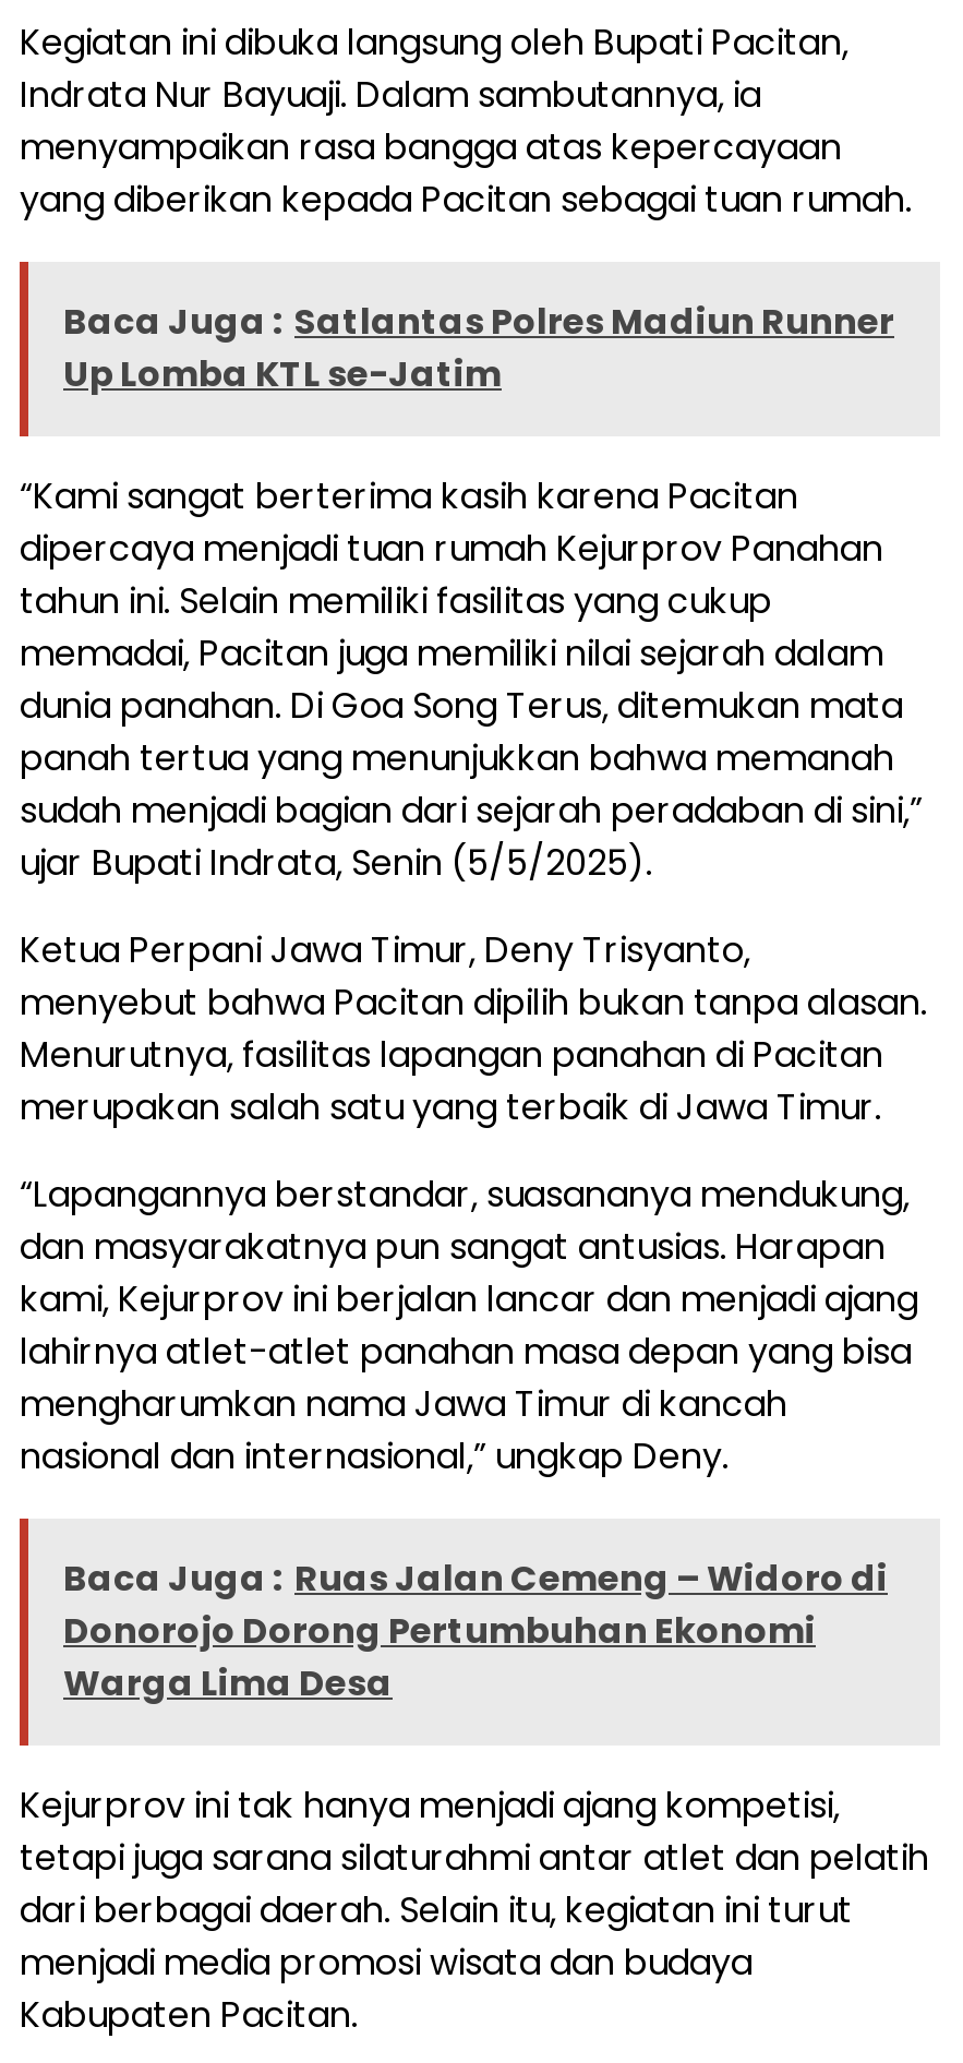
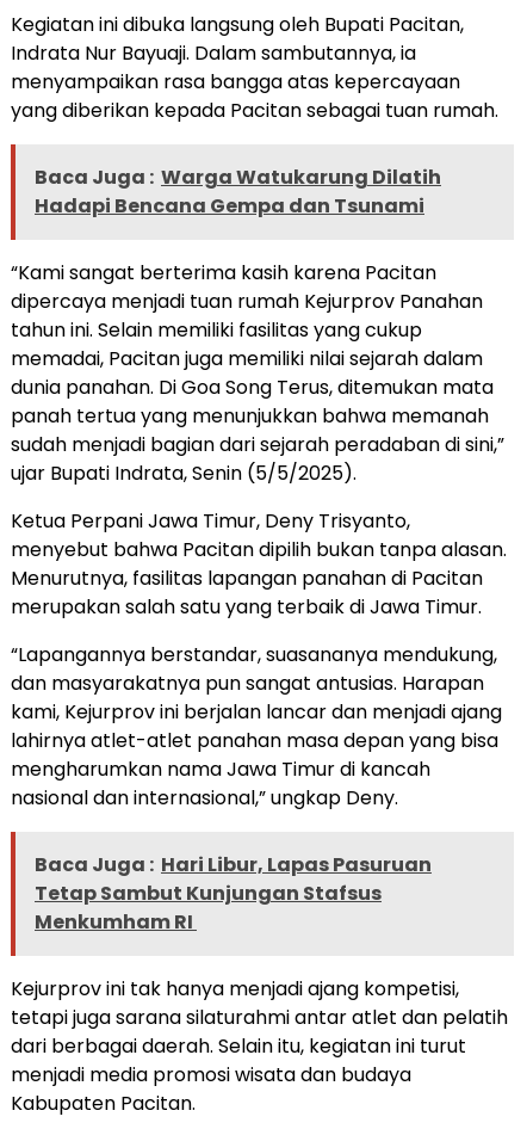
[63,297,894,399] Baca Juga : Satlantas Polres Madiun Runner | Up Lomba KTL se-Jatim -> [35,164,441,220] Baca Juga : Warga Watukarung Dilatih | Hadapi Bencana Gempa dan Tsunami
[63,1553,888,1708] Baca Juga : Ruas Jalan Cemeng – Widoro di | Donorojo Dorong Pertumbuhan Ekonomi | Warga Lima Desa -> [35,851,432,936] Baca Juga : Hari Libur, Lapas Pasuruan | Tetap Sambut Kunjungan Stafsus | Menkumham RI

